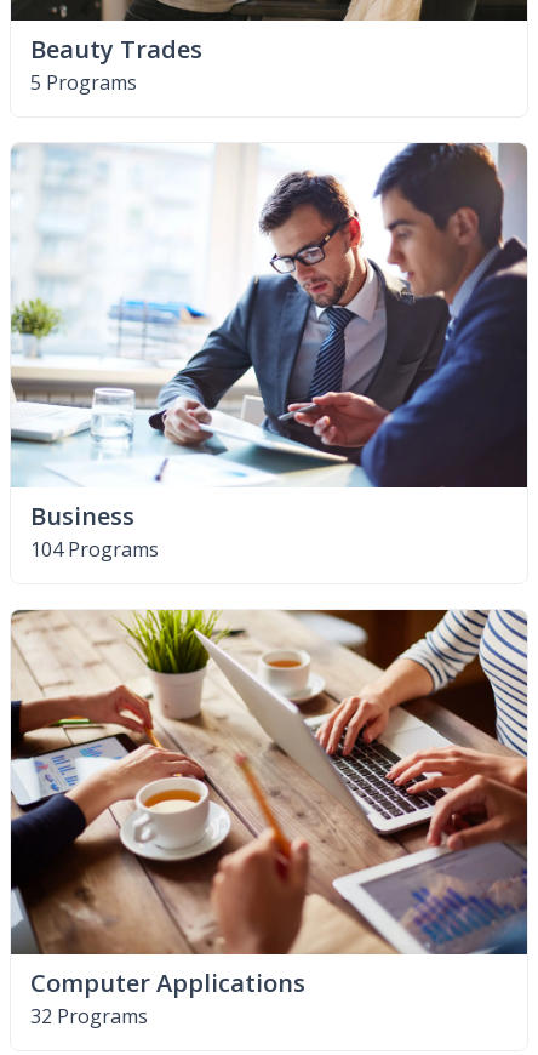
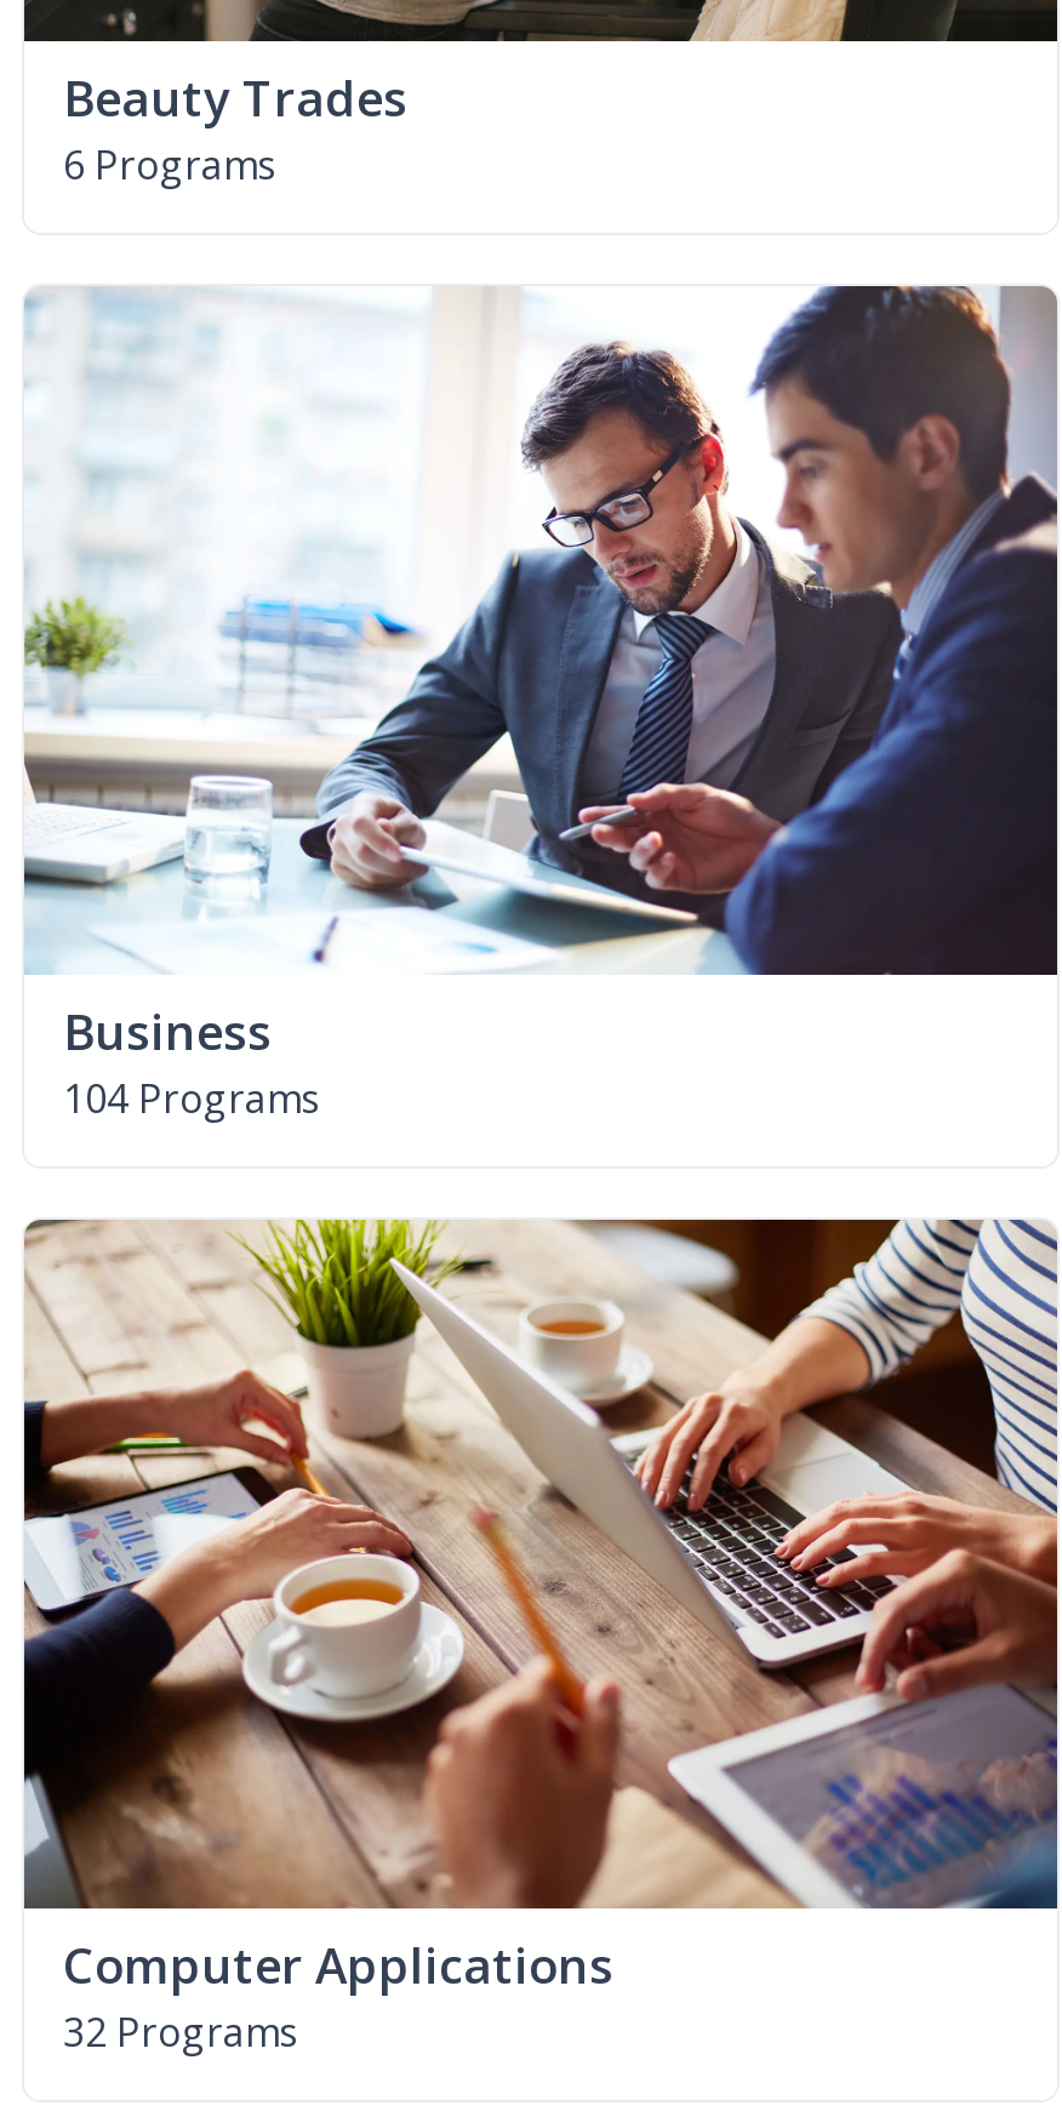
[30,69,137,96] 5 Programs -> [63,138,276,191] 6 Programs

